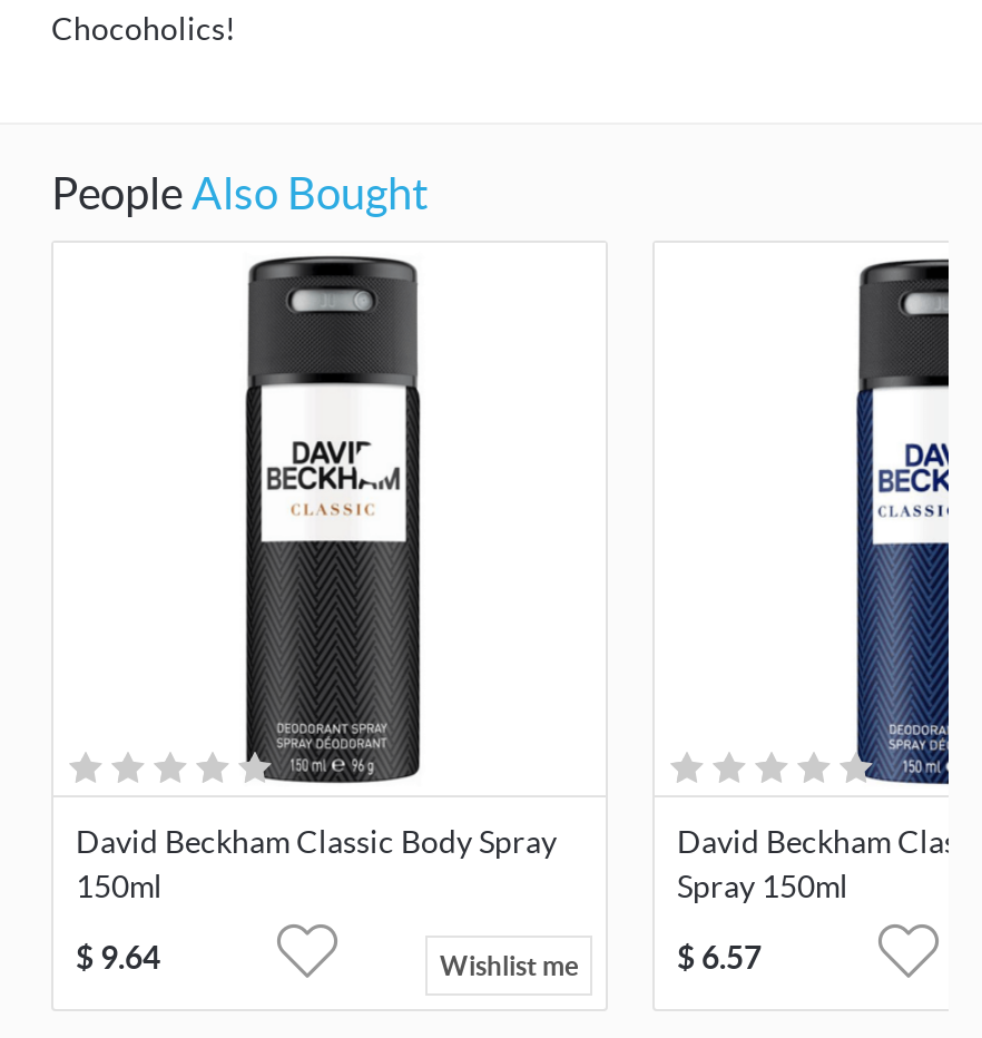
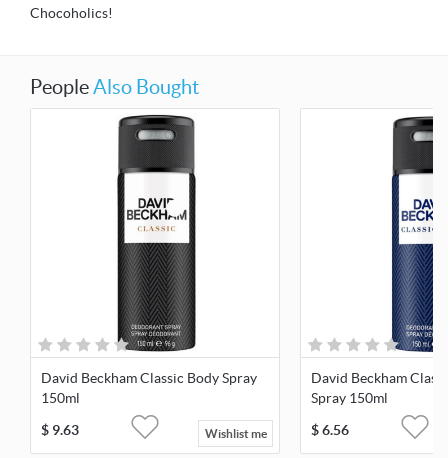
[76,941,160,976] $ 9.64 -> [41,422,79,438] $ 9.63
[677,941,762,976] $ 6.57 -> [311,422,349,438] $ 6.56

